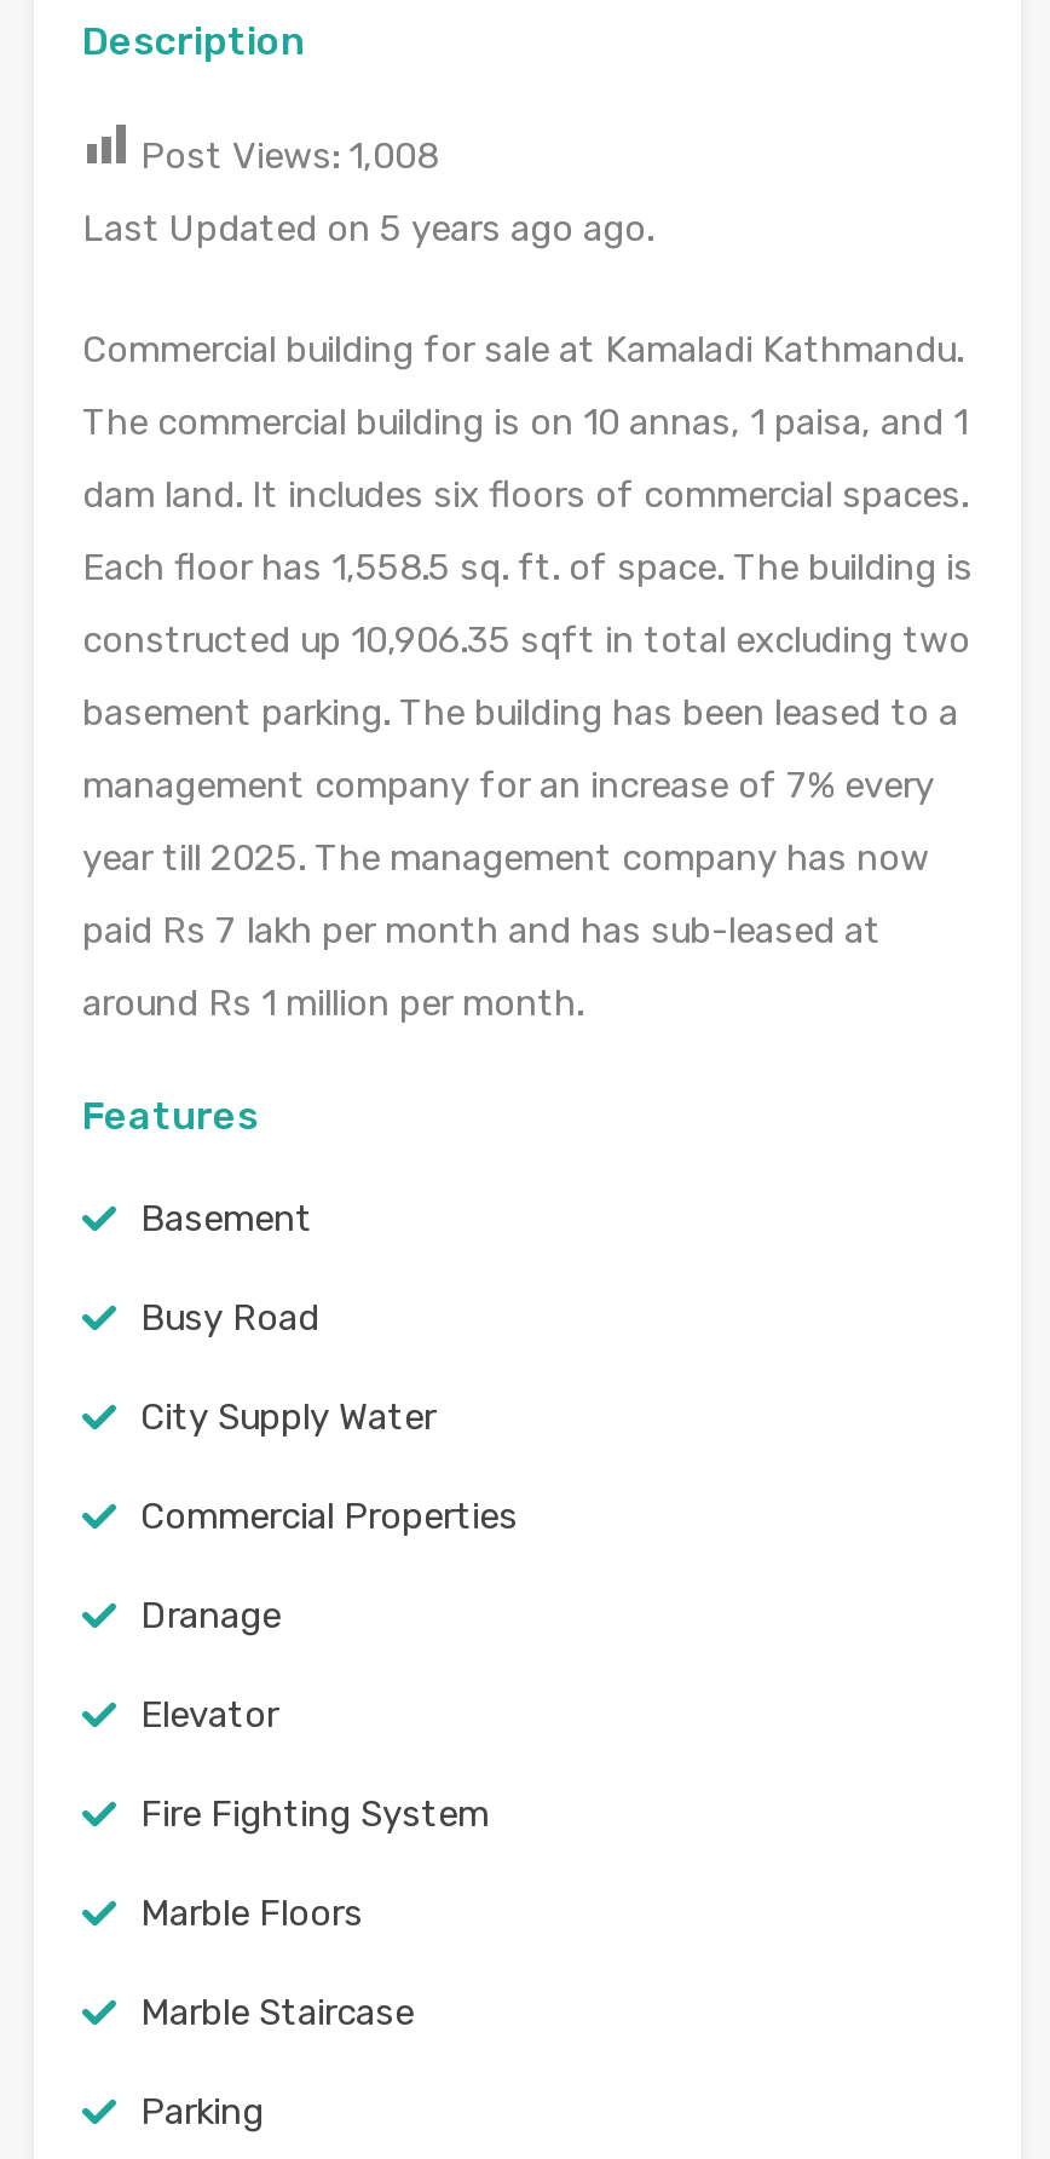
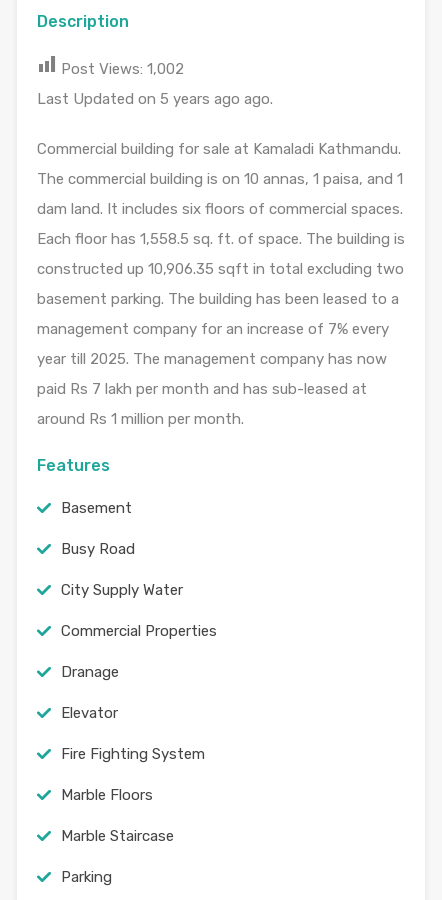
[140,134,438,178] Post Views: 1,008 -> [61,60,184,78] Post Views: 1,002

